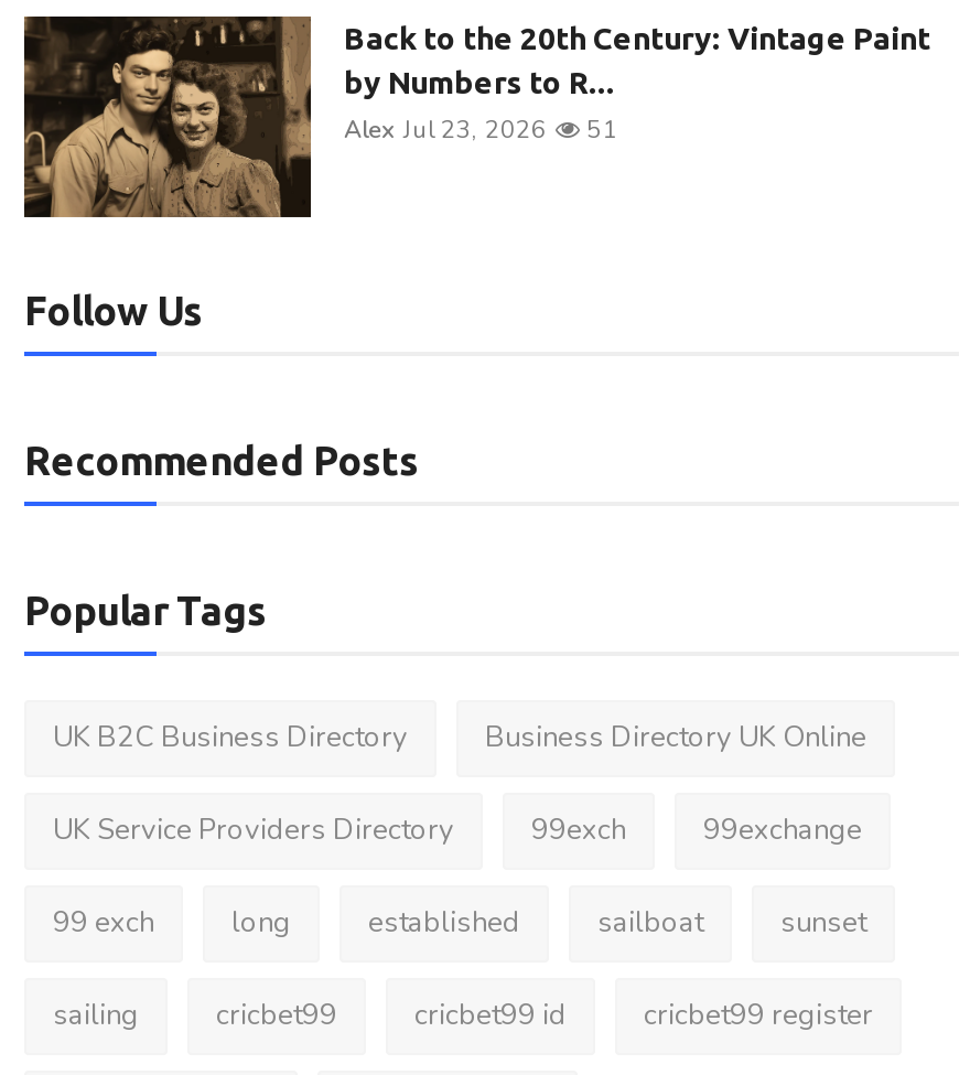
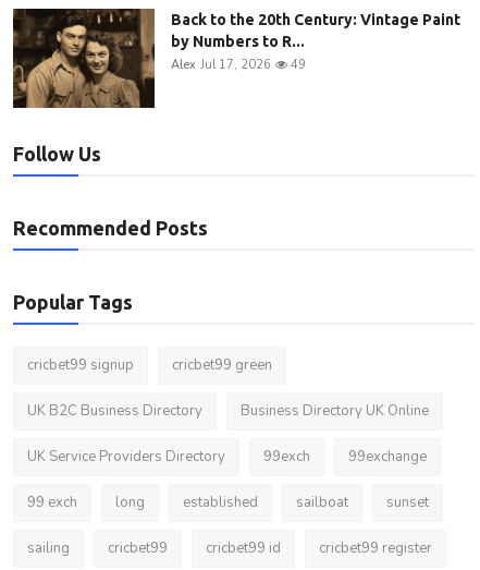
[344,112,547,146] Alex Jul 23, 2026 -> [171,56,271,72] Alex Jul 17, 2026
[580,112,617,146] 51 -> [287,56,306,72] 49
none -> [27,355,272,374] cricbet99 signup | cricbet99 green

